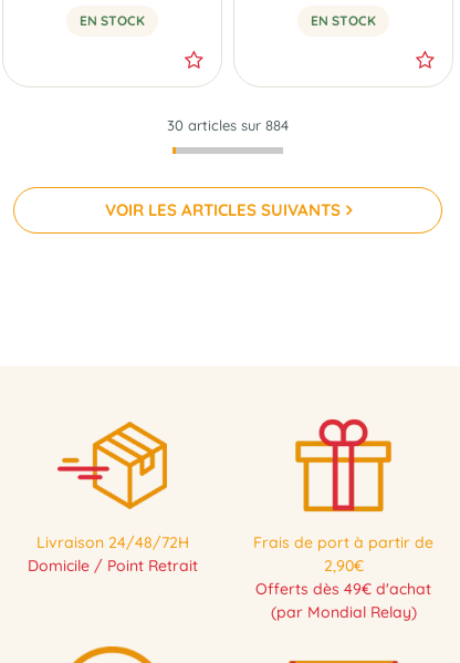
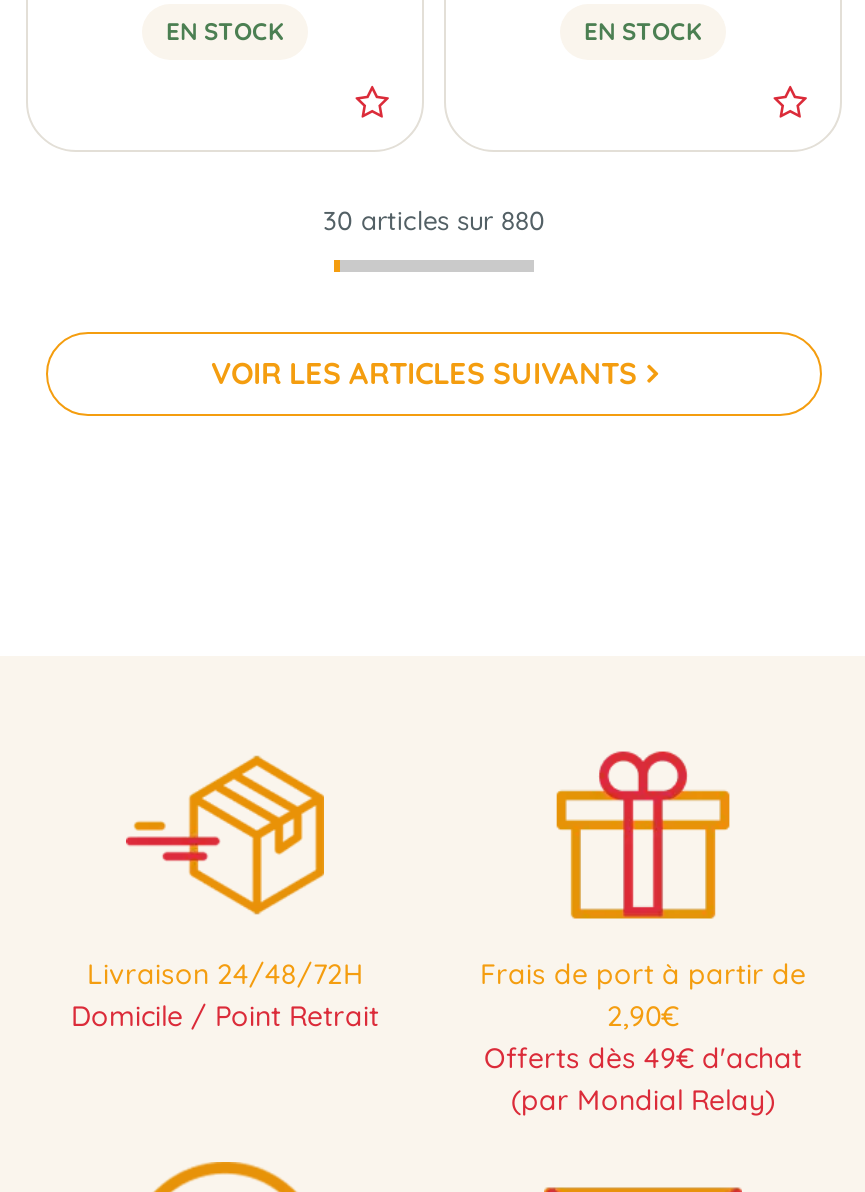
[167,116,289,133] 30 articles sur 884 -> [323,203,545,235] 30 articles sur 880

